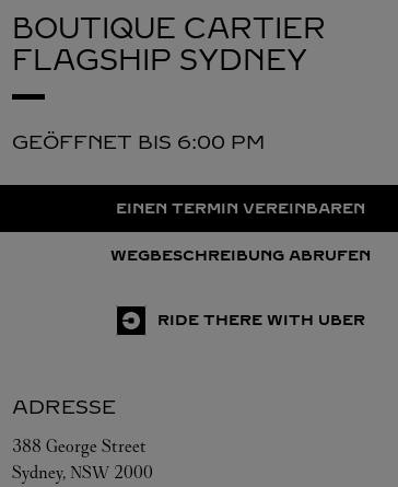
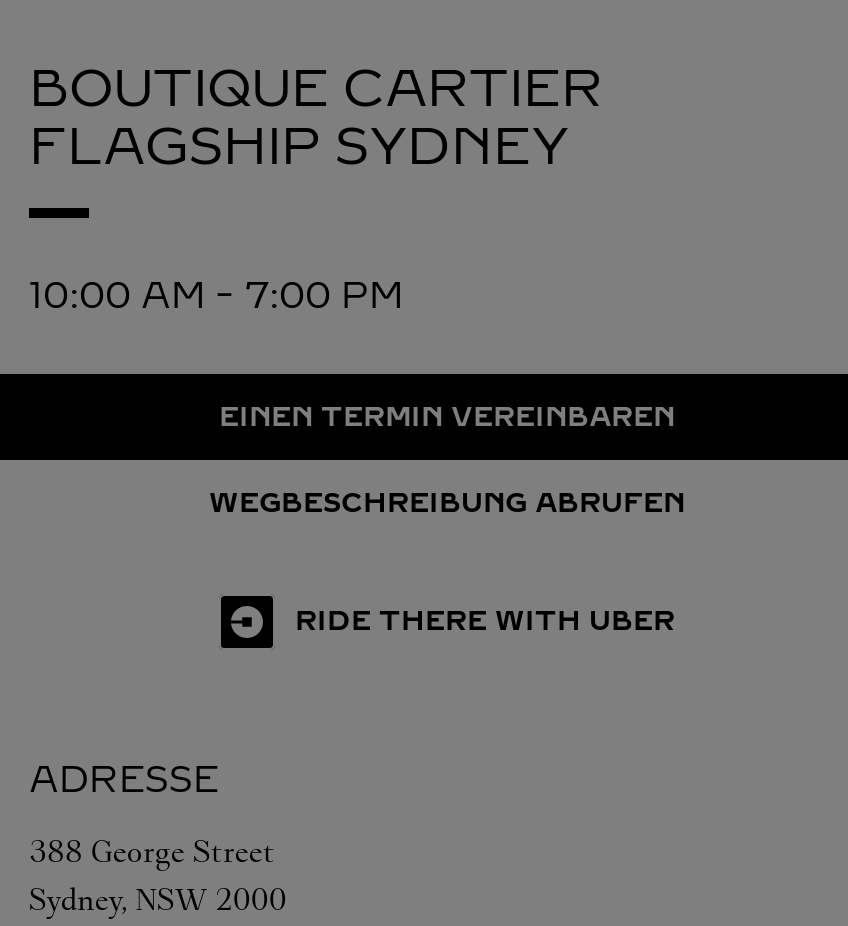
[12,130,265,154] GEÖFFNET BIS 6:00 PM -> [29,274,403,318] 10:00 AM - 7:00 PM

